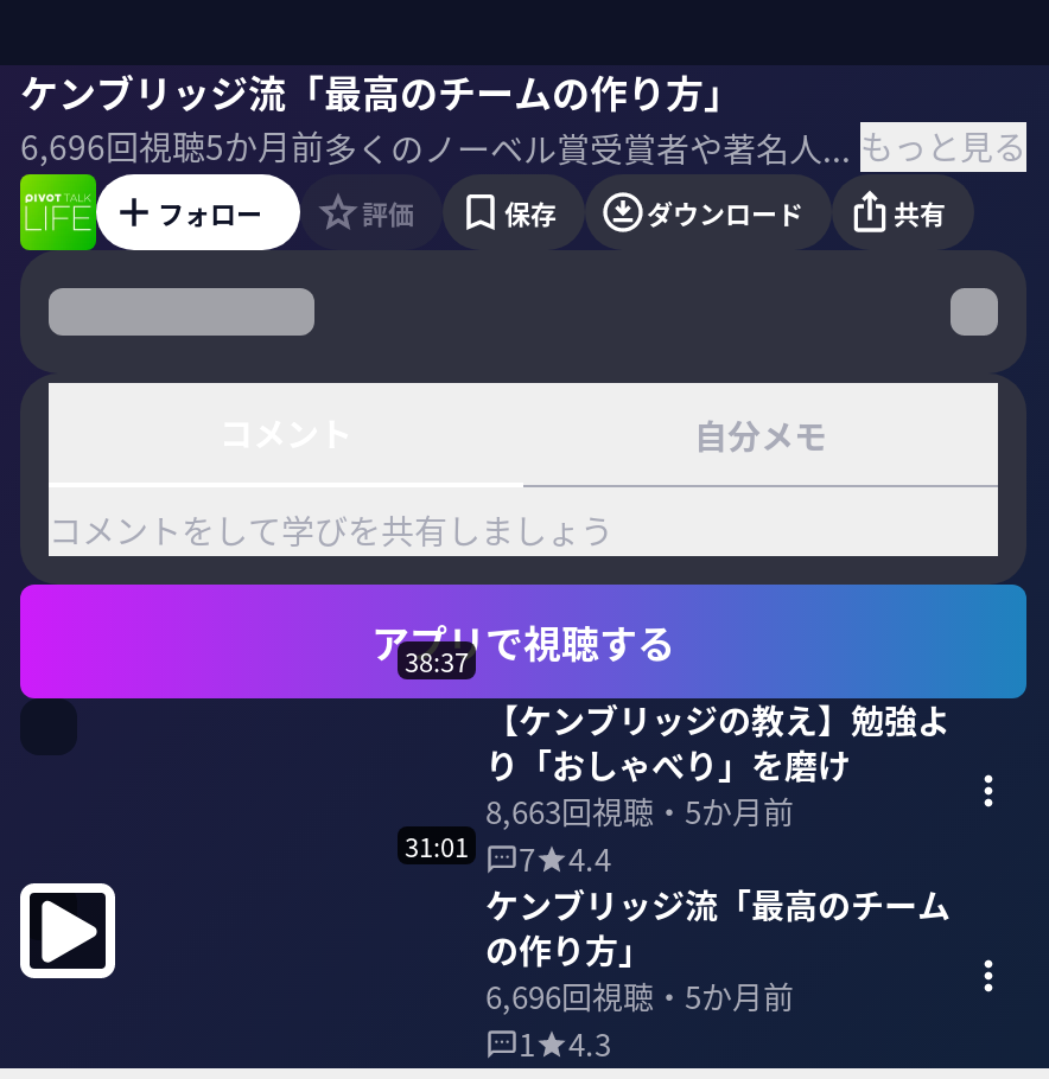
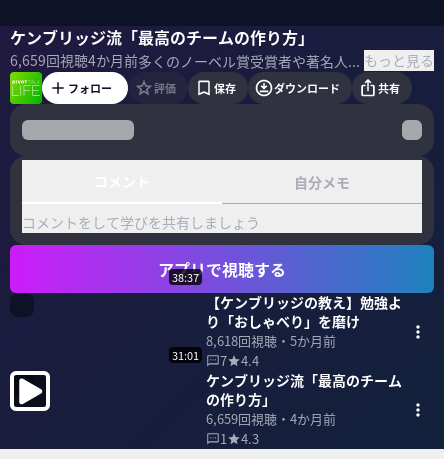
[20,122,324,170] 6,696回視聴5か月前 -> [10,50,138,70] 6,659回視聴4か月前
[485,788,794,834] 8,663回視聴・5か月前 -> [206,331,336,350] 8,618回視聴・5か月前
[485,973,794,1019] 6,696回視聴・5か月前 -> [206,409,336,428] 6,659回視聴・4か月前

